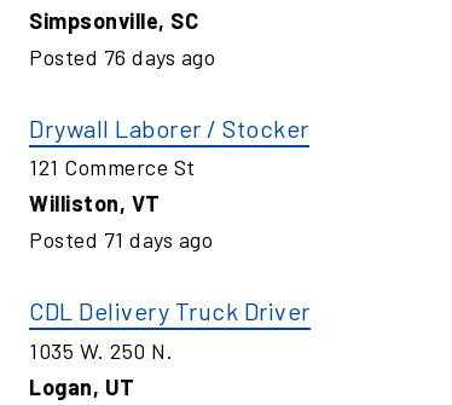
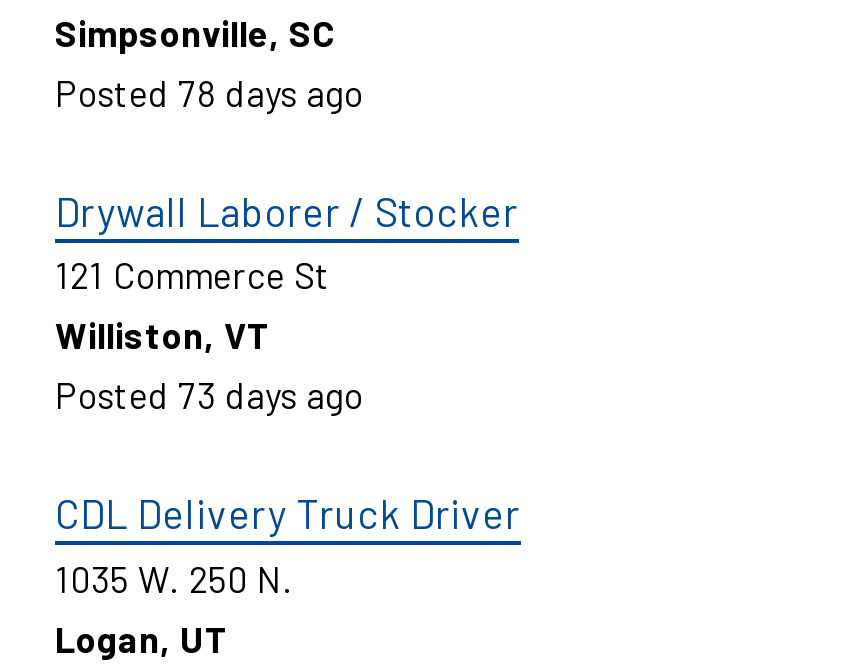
[29,43,215,70] Posted 76 days ago -> [55,70,363,114] Posted 78 days ago
[29,226,213,253] Posted 71 days ago -> [55,373,363,417] Posted 73 days ago

